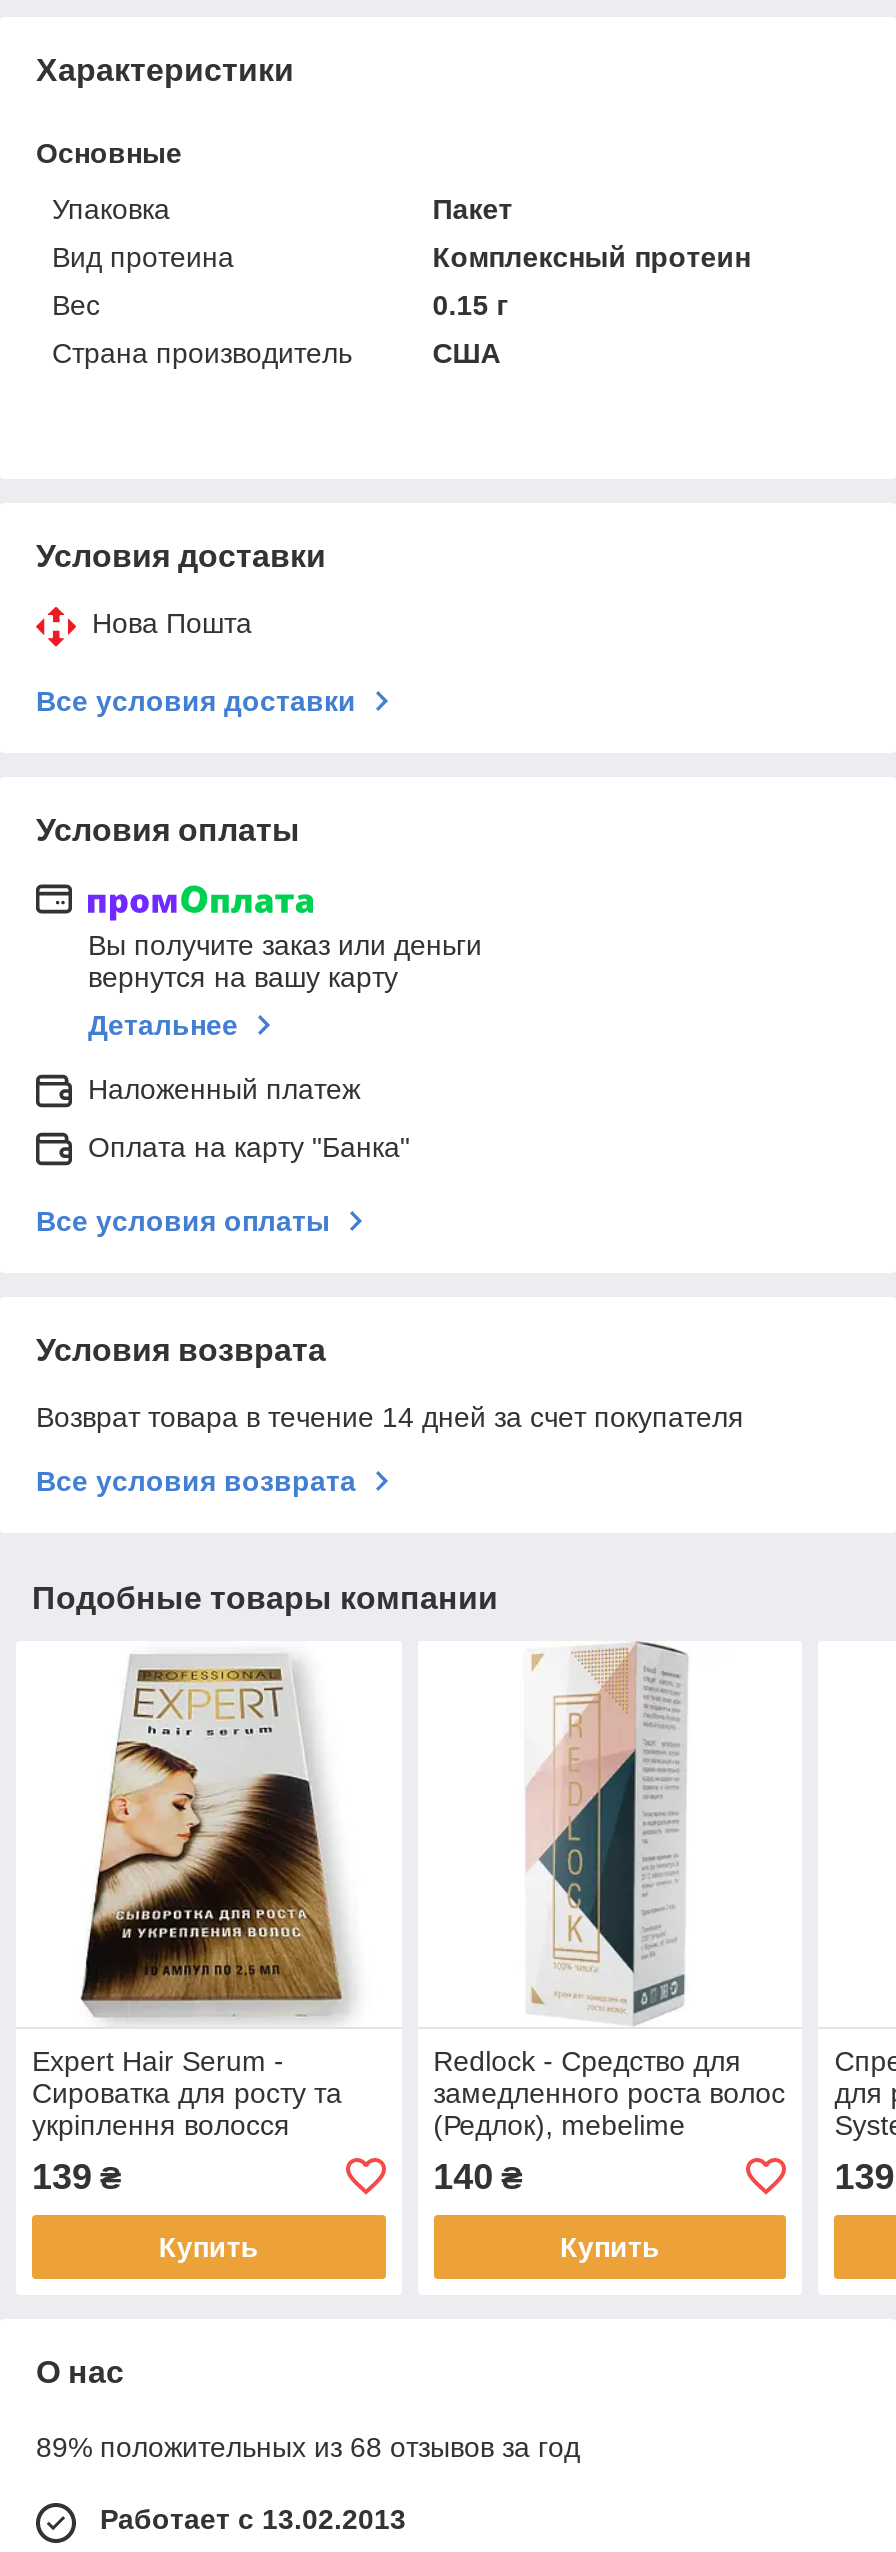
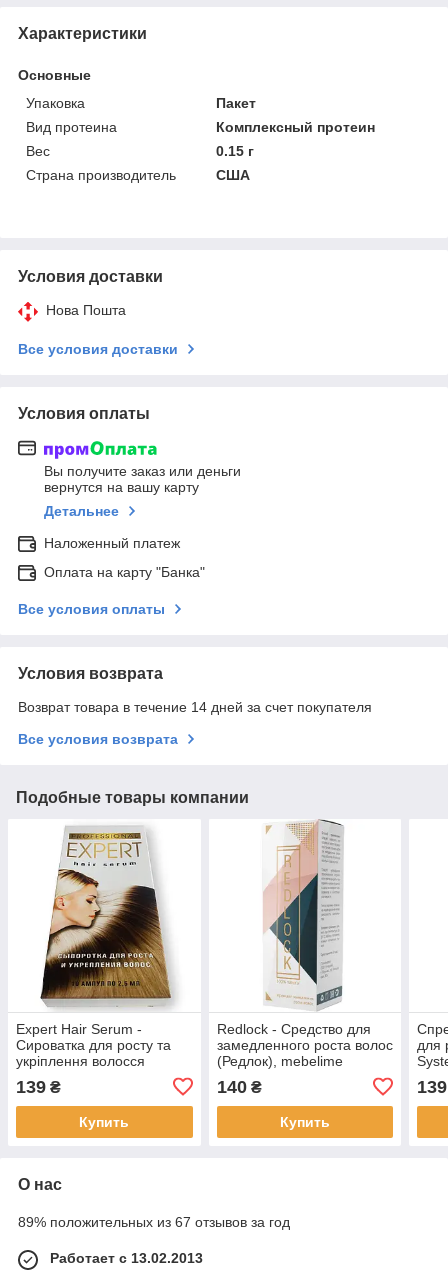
[36,2431,580,2463] 89% положительных из 68 отзывов за год -> [18,1214,290,1230] 89% положительных из 67 отзывов за год

